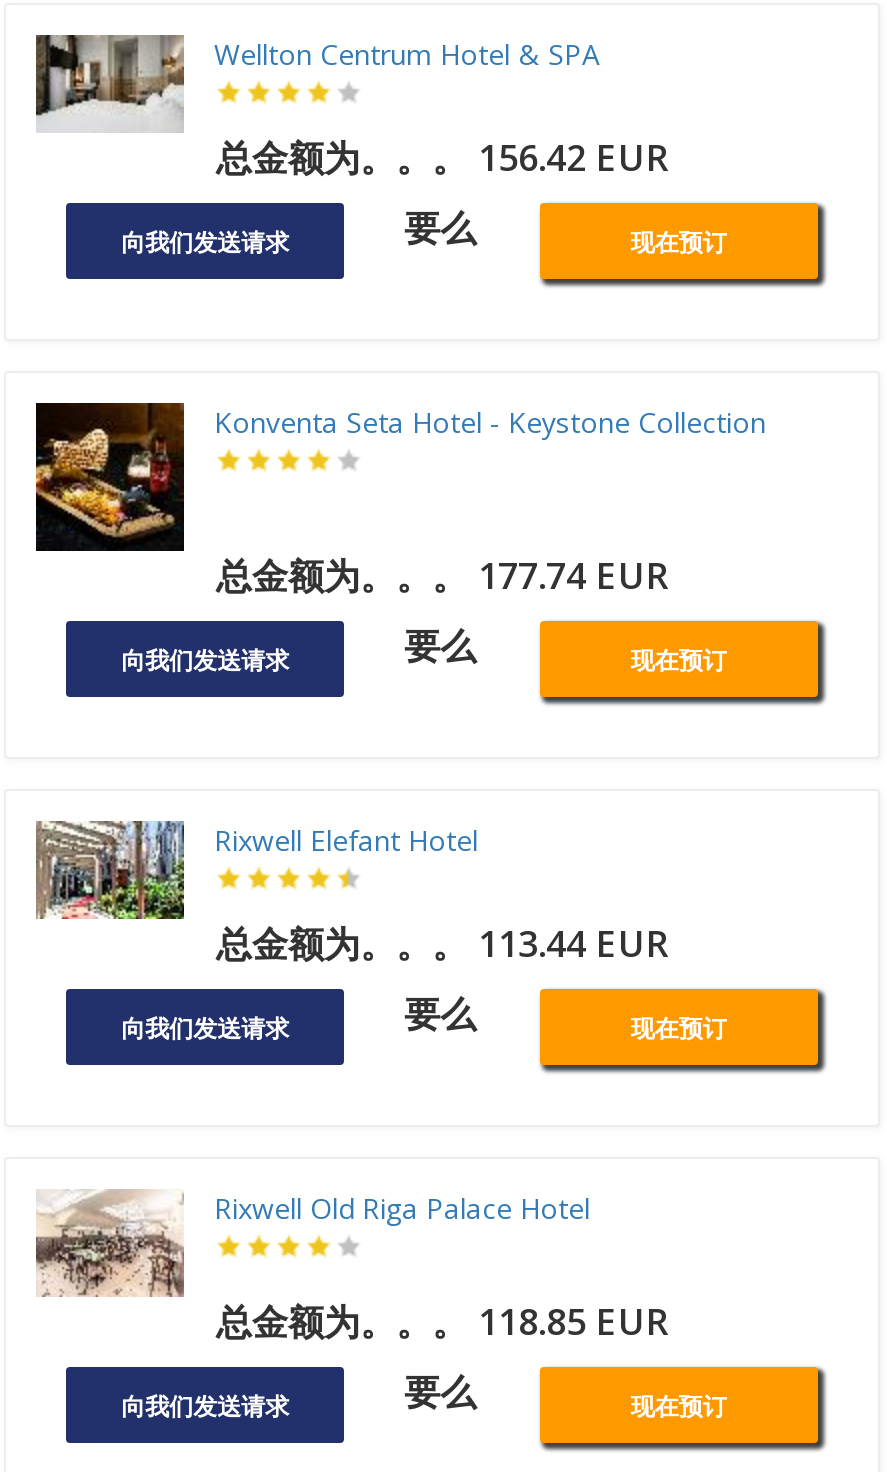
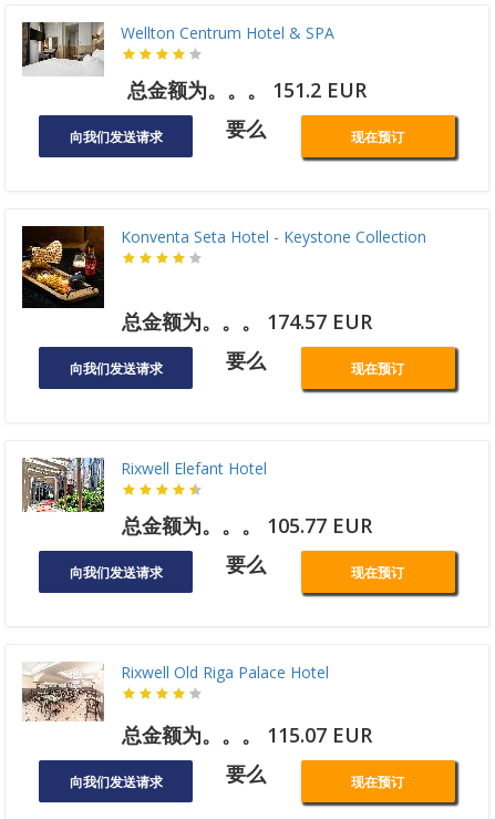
[216,134,668,182] 总金额为。。。 156.42 EUR -> [127,77,367,104] 总金额为。。。 151.2 EUR
[216,552,668,600] 总金额为。。。 177.74 EUR -> [122,309,372,335] 总金额为。。。 174.57 EUR
[216,920,668,968] 总金额为。。。 113.44 EUR -> [122,512,372,539] 总金额为。。。 105.77 EUR
[216,1298,668,1346] 总金额为。。。 118.85 EUR -> [122,722,372,749] 总金额为。。。 115.07 EUR

